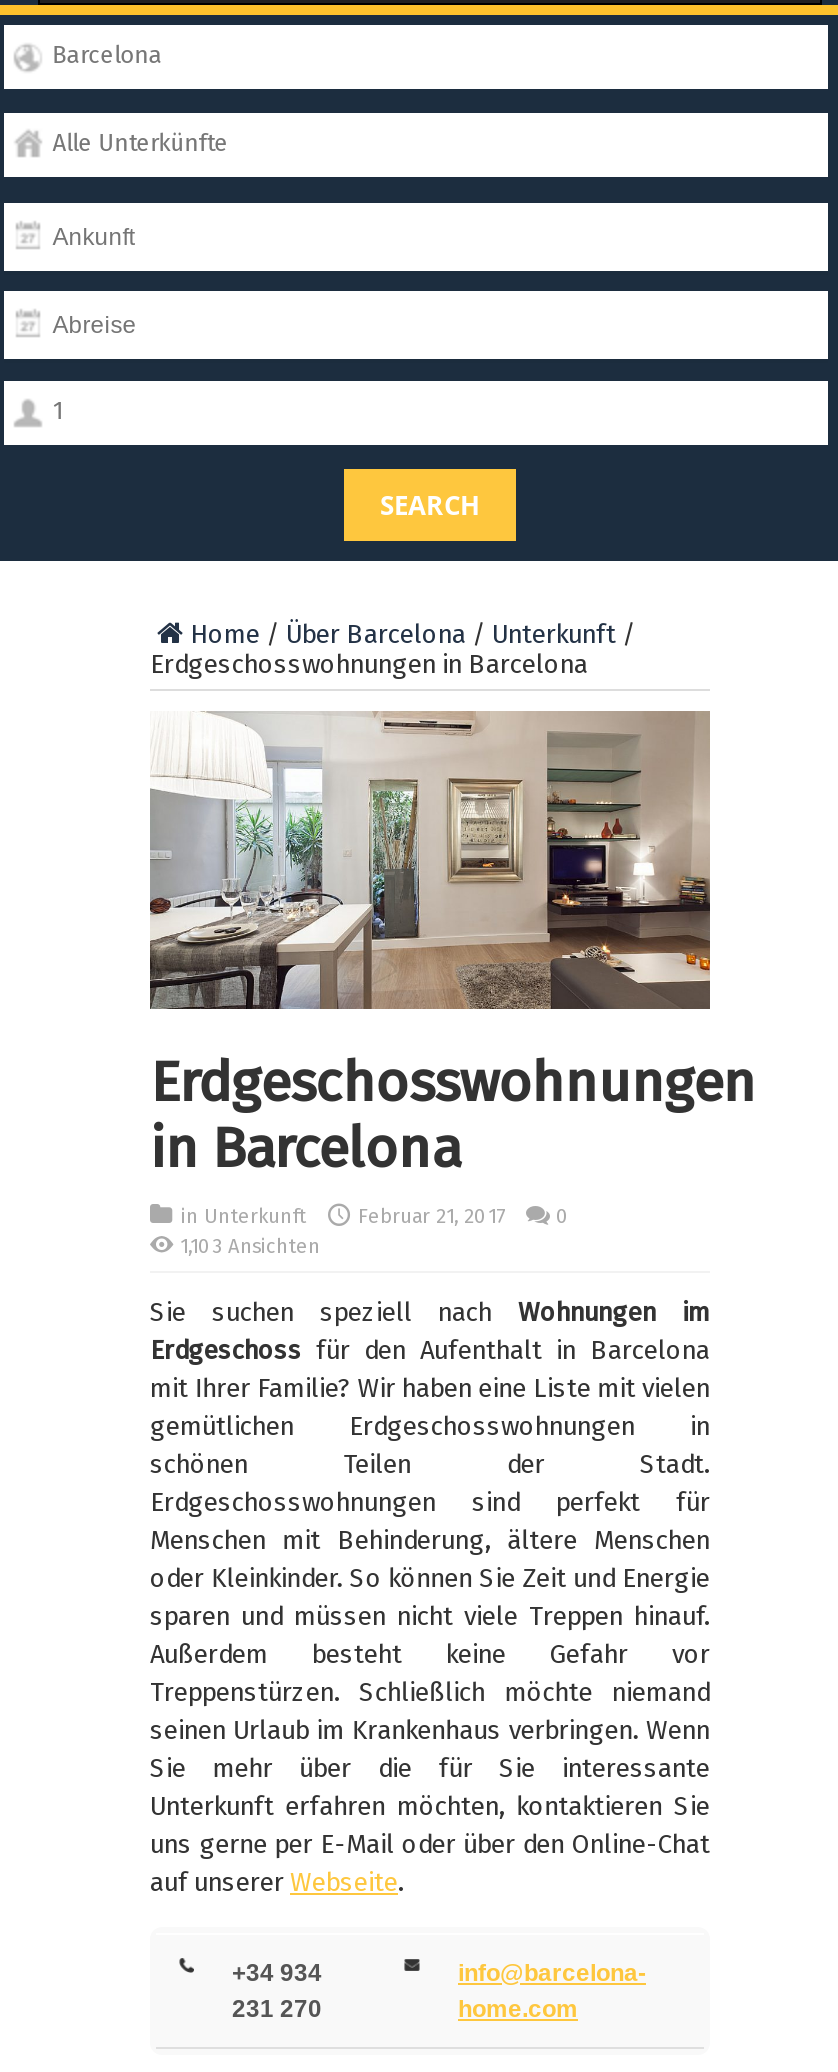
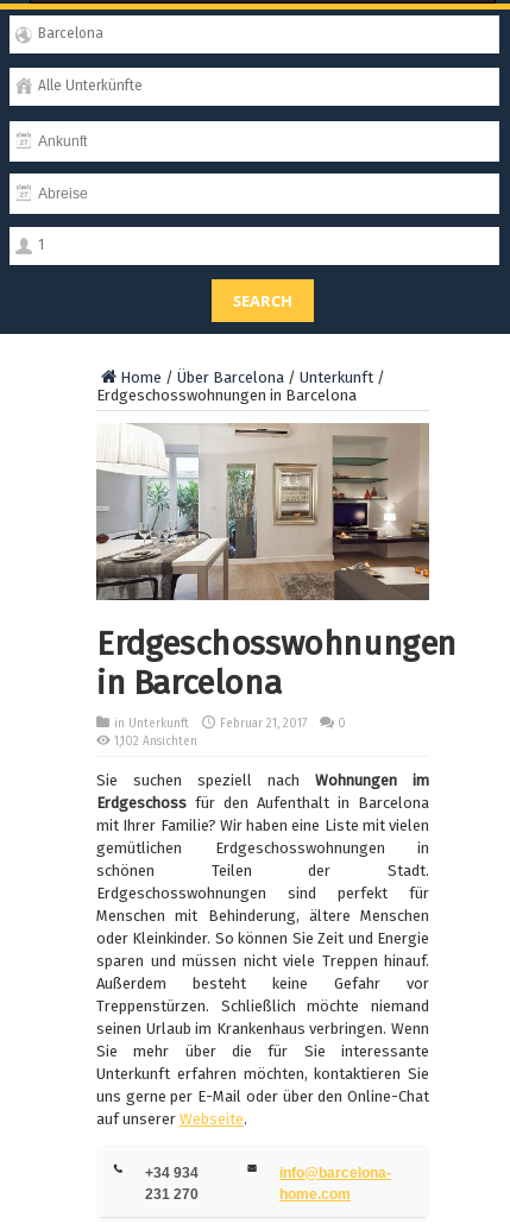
[180,1235,320,1259] 1,103 Ansichten -> [114,735,197,749] 1,102 Ansichten

